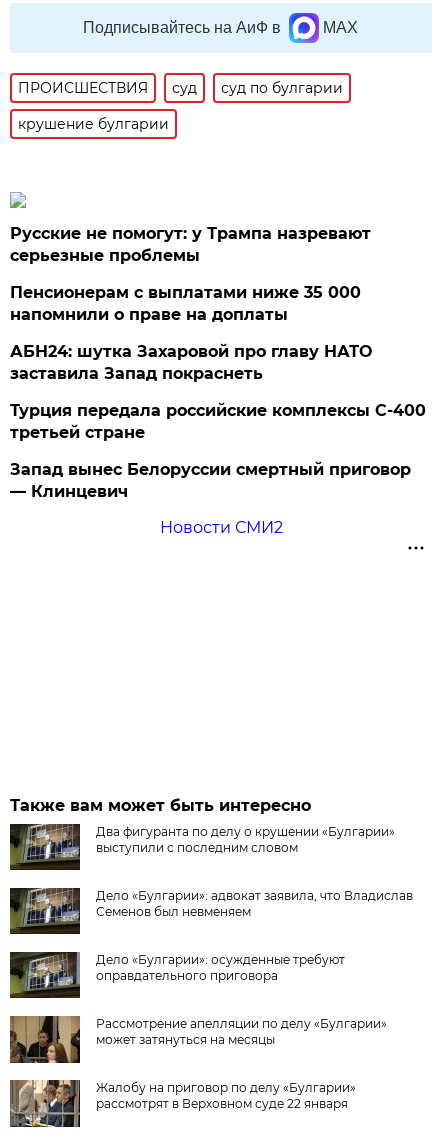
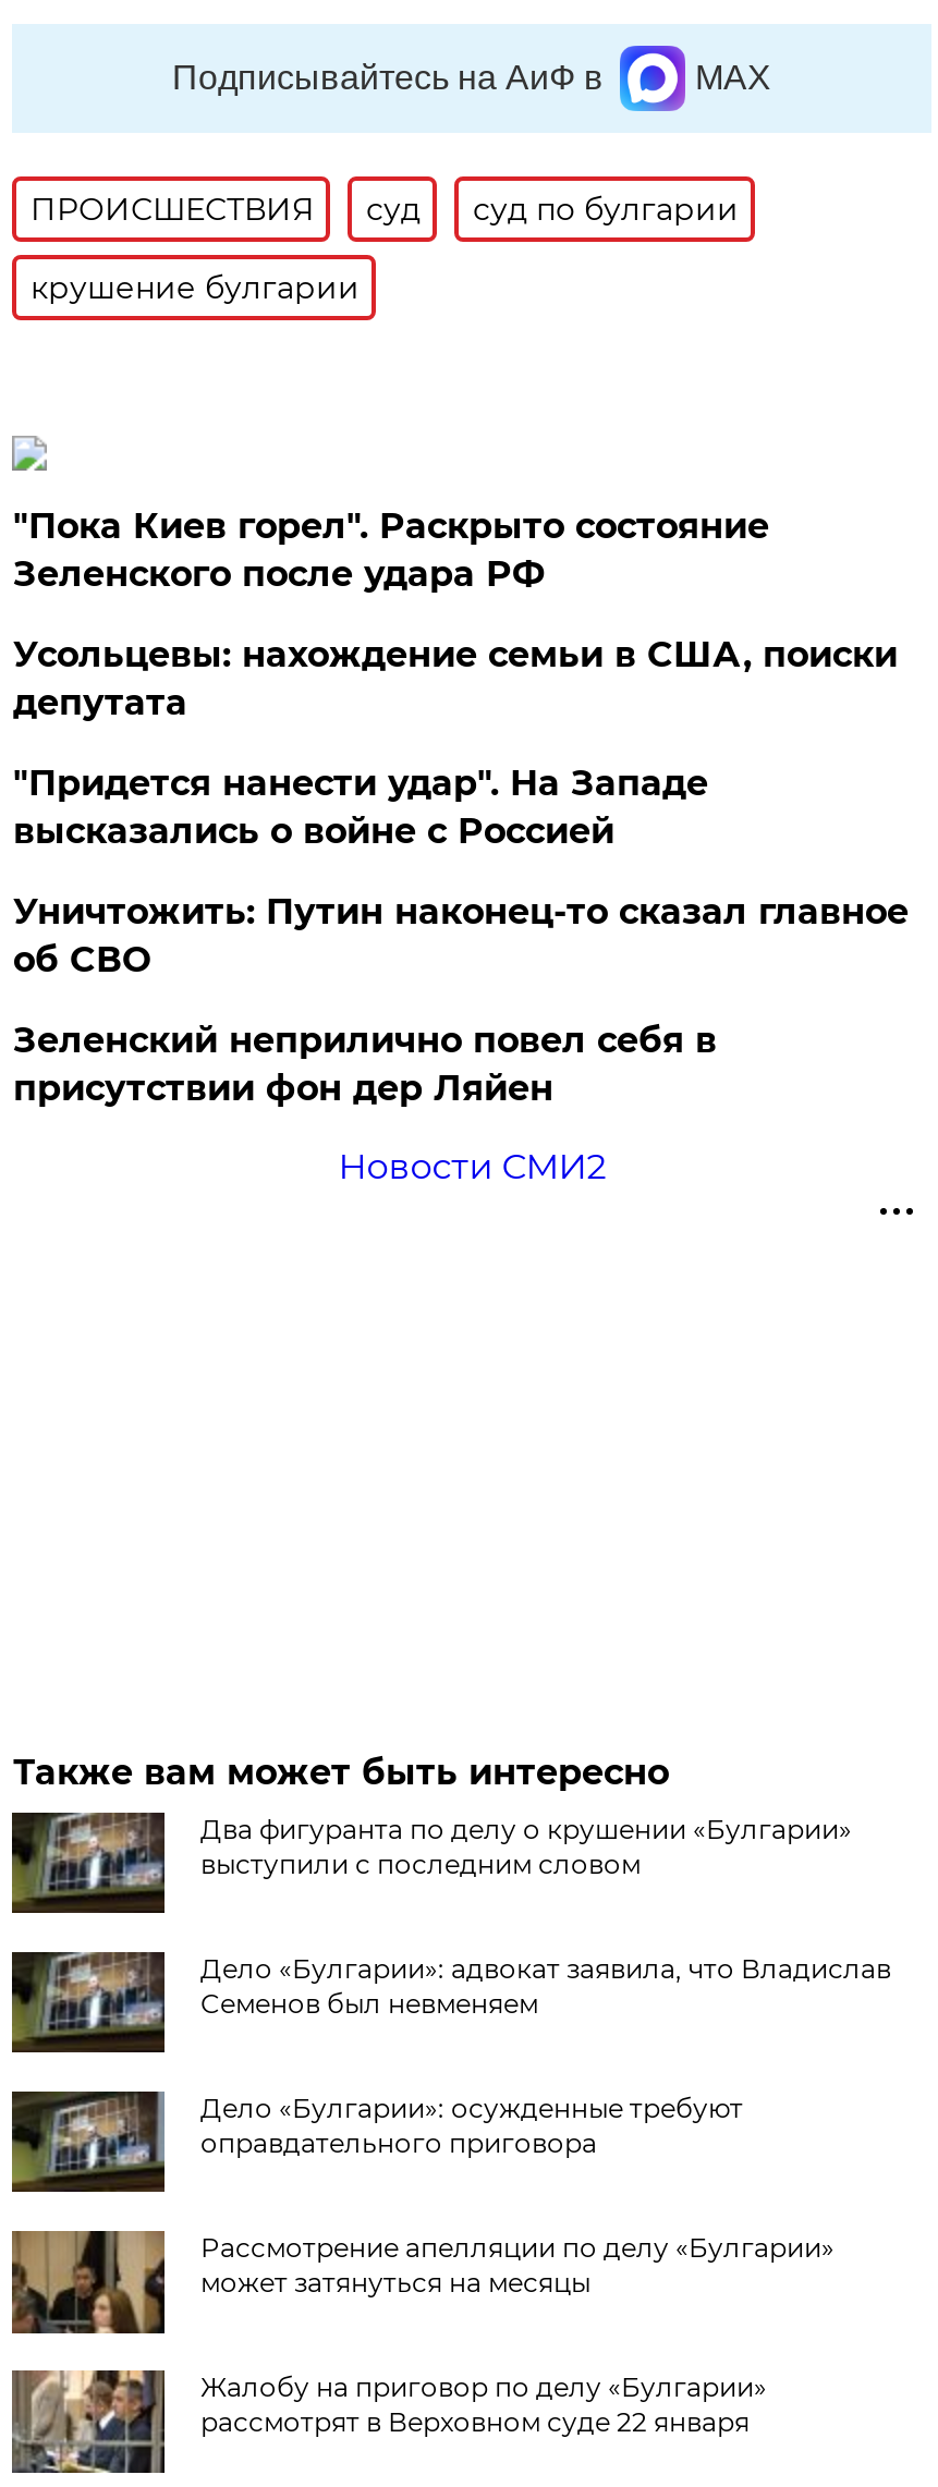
[10,224,371,265] Русские не помогут: у Трампа назревают | серьезные проблемы -> [13,506,769,595] "Пока Киев горел". Раскрыто состояние | Зеленского после удара РФ
[10,283,361,324] Пенсионерам с выплатами ниже 35 000 | напомнили о праве на доплаты -> [13,634,897,724] Усольцевы: нахождение семьи в США, поиски | депутата
[10,342,372,383] АБН24: шутка Захаровой про главу НАТО | заставила Запад покраснеть -> [13,763,708,852] "Придется нанести удар". На Западе | высказались о войне с Россией
[10,401,426,442] Турция передала российские комплексы С-400 | третьей стране -> [13,892,908,981] Уничтожить: Путин наконец-то сказал главное | об СВО
[10,460,411,501] Запад вынес Белоруссии смертный приговор | — Клинцевич -> [13,1020,717,1109] Зеленский неприлично повел cебя в | присутствии фон дер Ляйен

